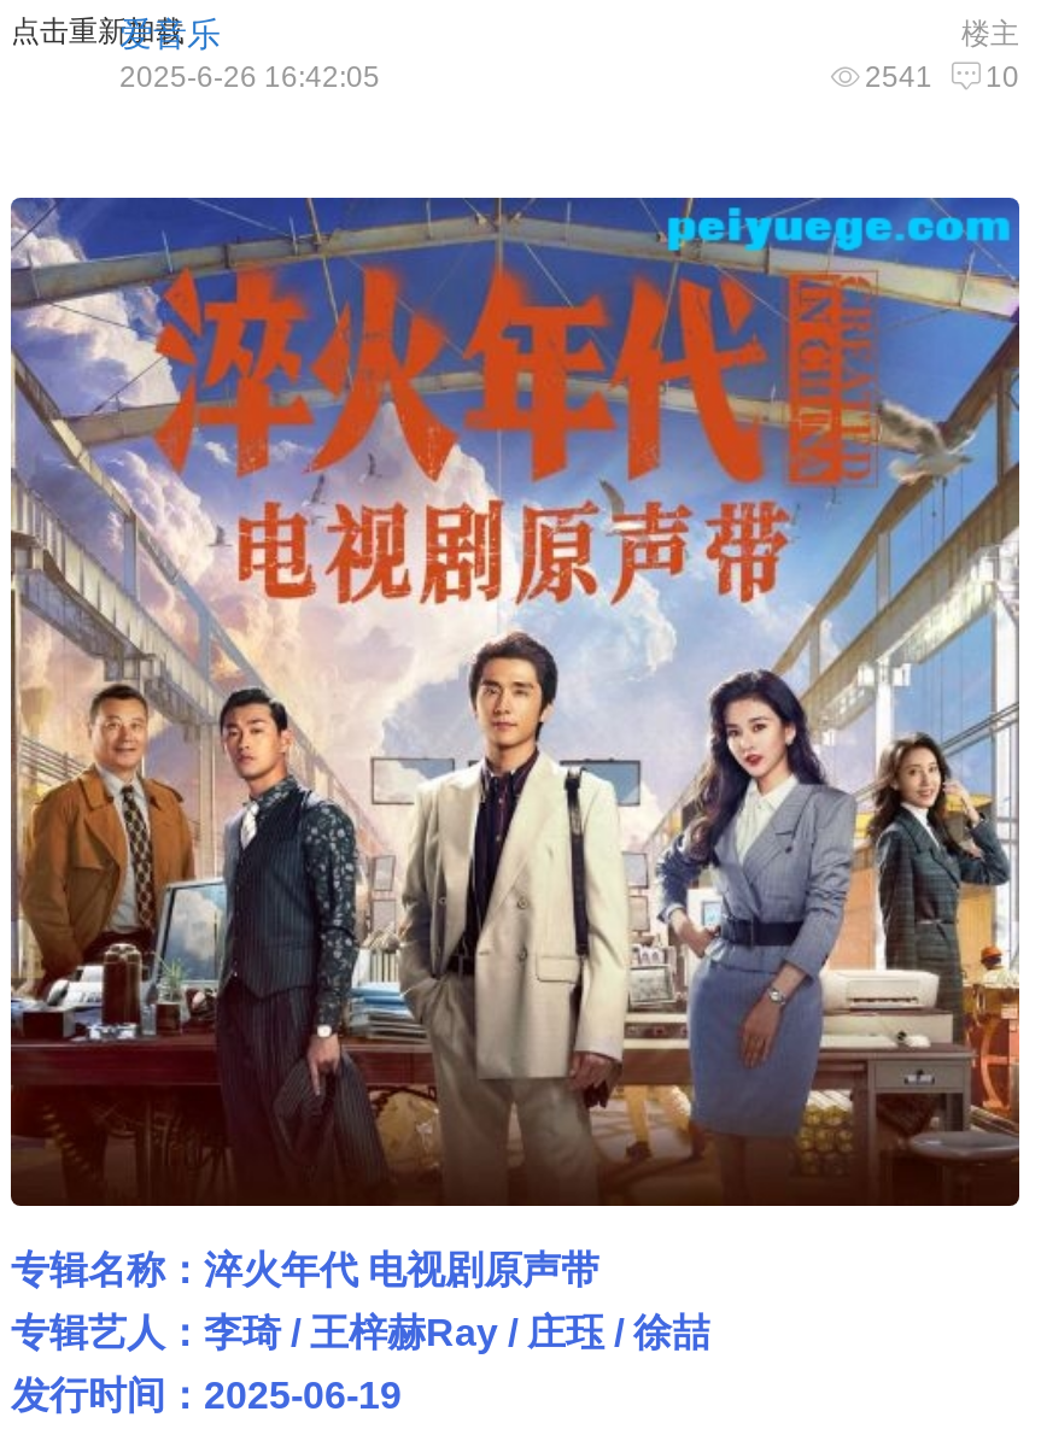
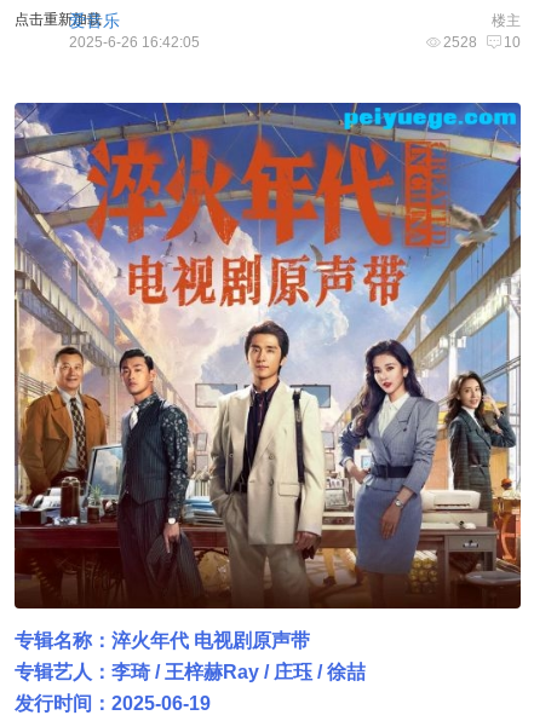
[865,60,1019,94] 2541 10 -> [443,34,521,51] 2528 10

